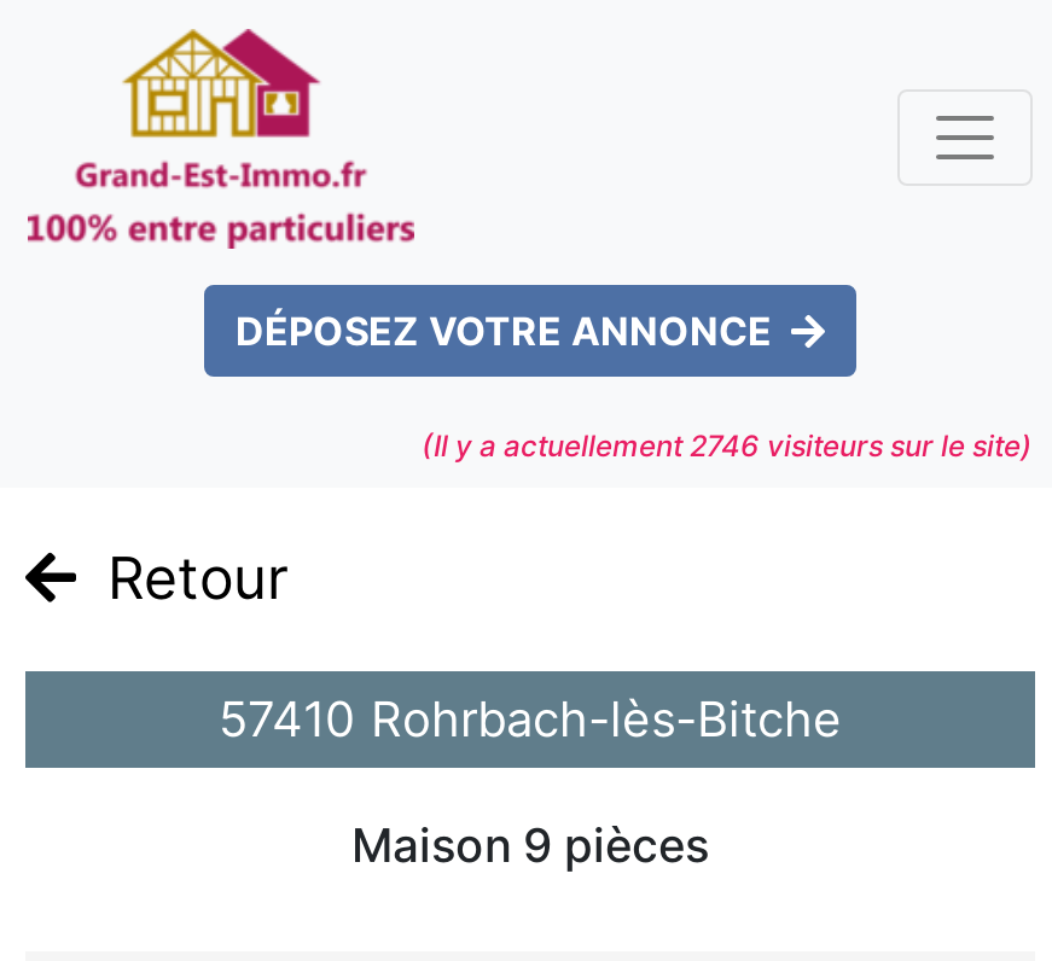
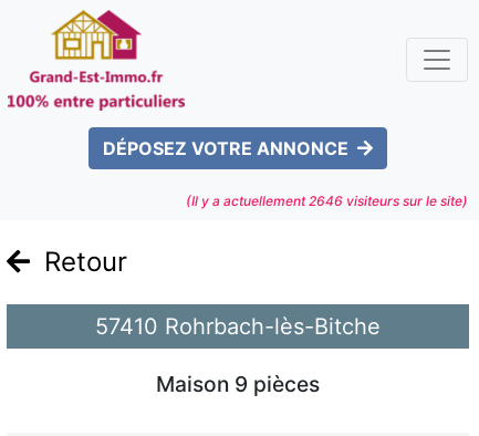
[422,427,1033,463] (Il y a actuellement 2746 visiteurs sur le site) -> [186,192,468,209] (Il y a actuellement 2646 visiteurs sur le site)

